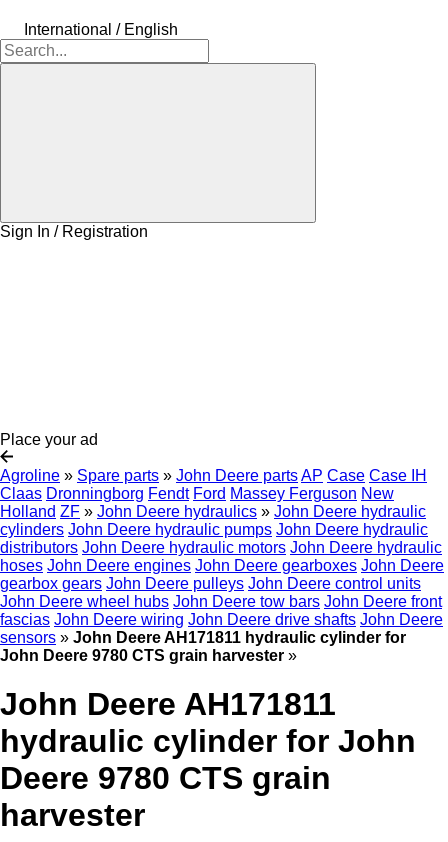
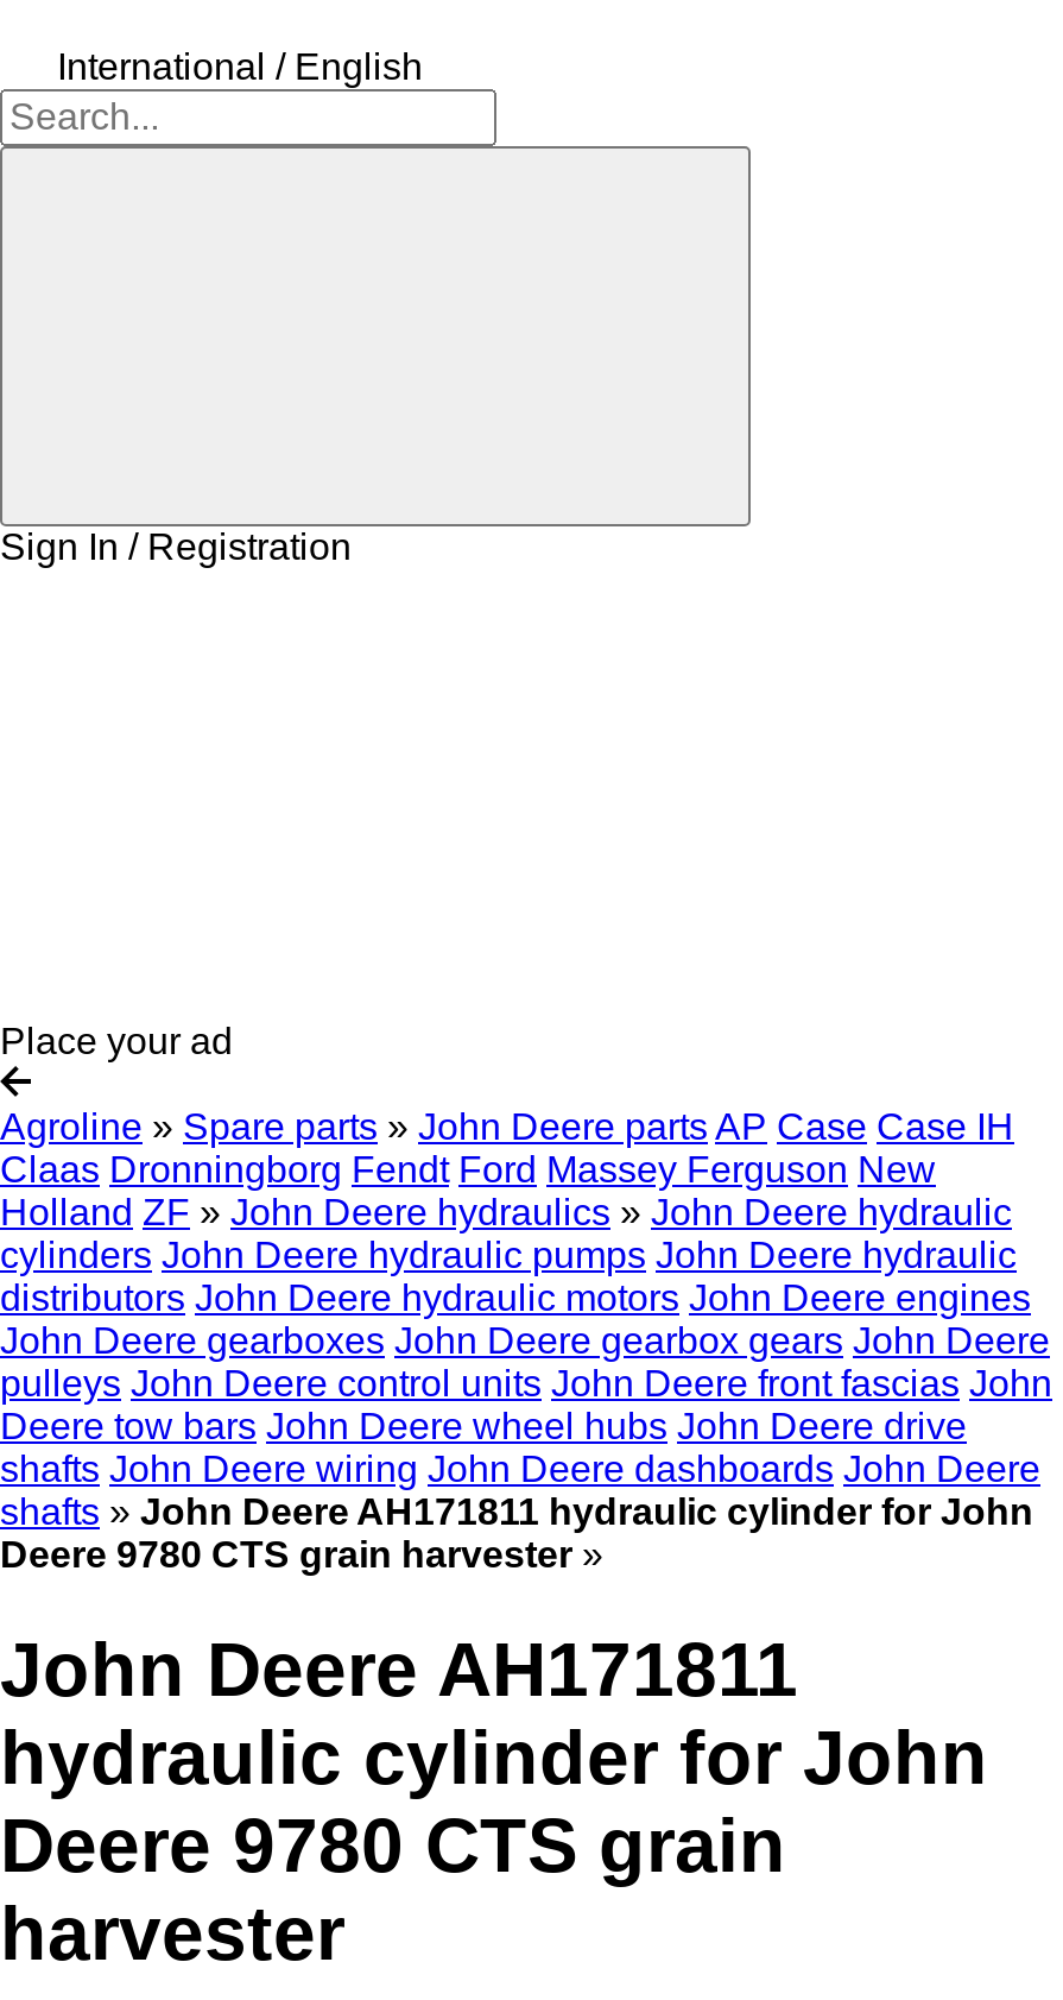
[0,539,444,664] distributors John Deere hydraulic motors John Deere hydraulic | hoses John Deere engines John Deere gearboxes John Deere | gearbox gears John Deere pulleys John Deere control units | John Deere wheel hubs John Deere tow bars John Deere front | fascias John Deere wiring John Deere drive shafts John Deere | sensors » John Deere AH171811 hydraulic cylinder for | John Deere 9780 CTS grain harvester » -> [0,1277,1052,1575] distributors John Deere hydraulic motors John Deere engines | John Deere gearboxes John Deere gearbox gears John Deere | pulleys John Deere control units John Deere front fascias John | Deere tow bars John Deere wheel hubs John Deere drive | shafts John Deere wiring John Deere dashboards John Deere | shafts » John Deere AH171811 hydraulic cylinder for John | Deere 9780 CTS grain harvester »

